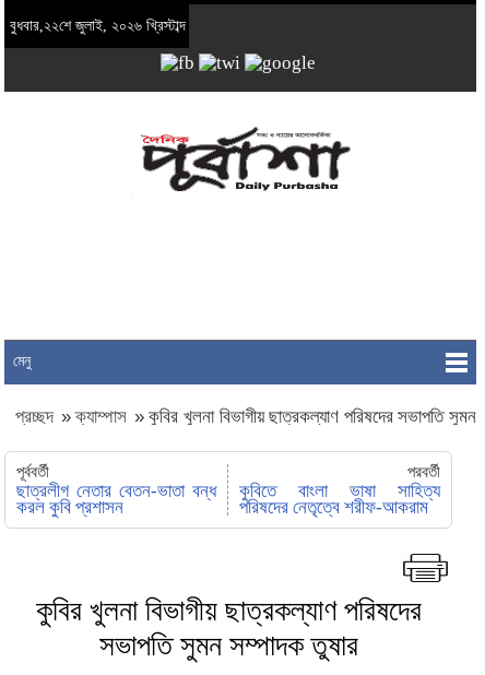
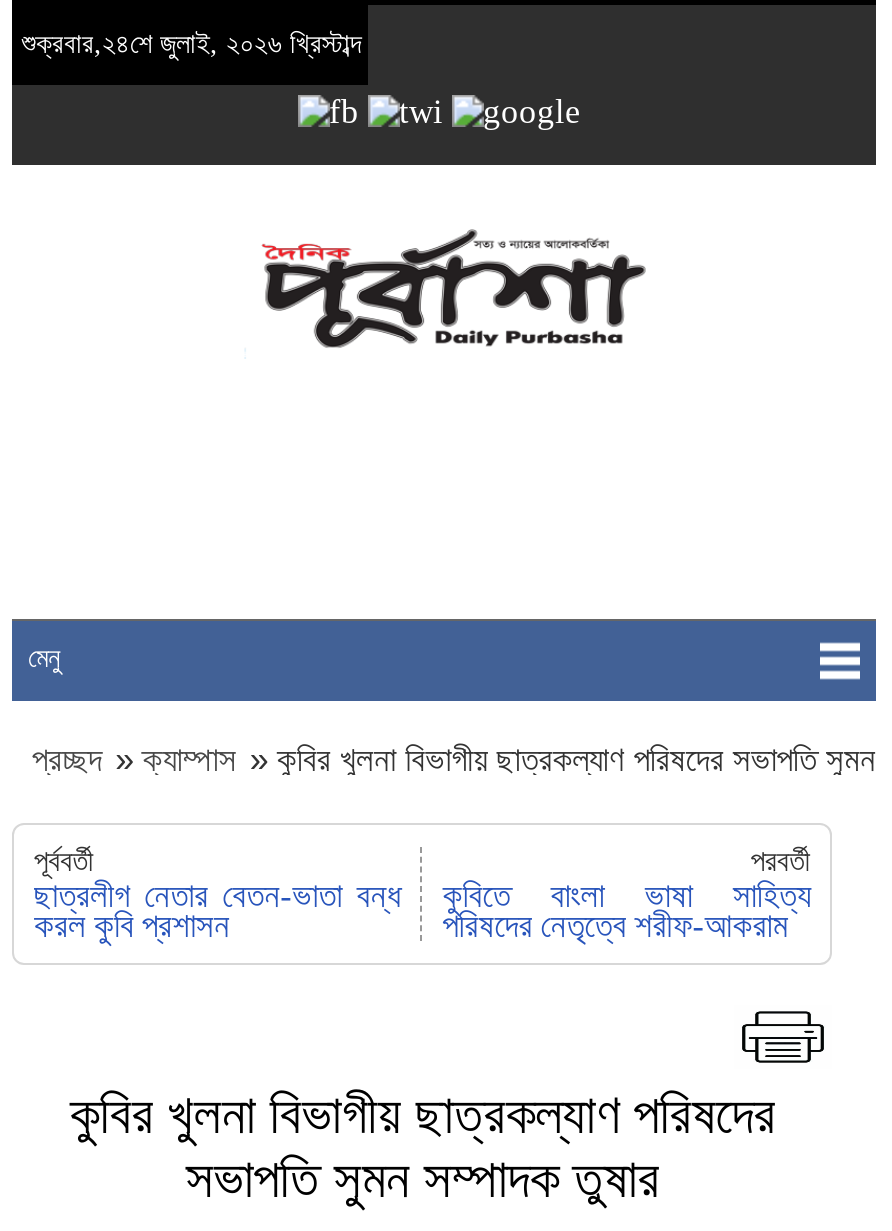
[10,17,186,34] বুধবার,২২শে জুলাই, ২০২৬ খ্রিস্টাব্দ -> [22,29,362,59] শুক্রবার,২৪শে জুলাই, ২০২৬ খ্রিস্টাব্দ

